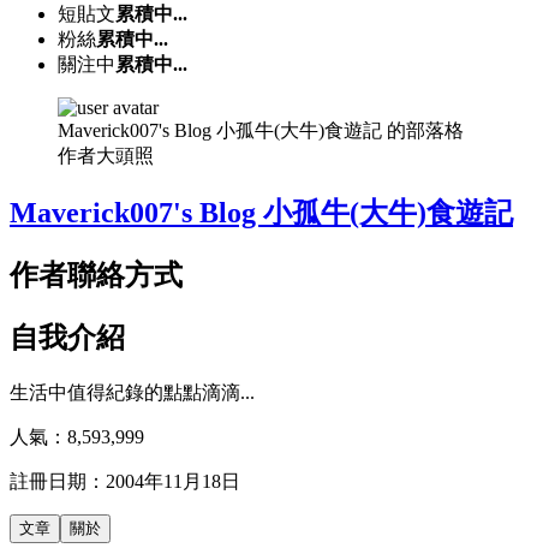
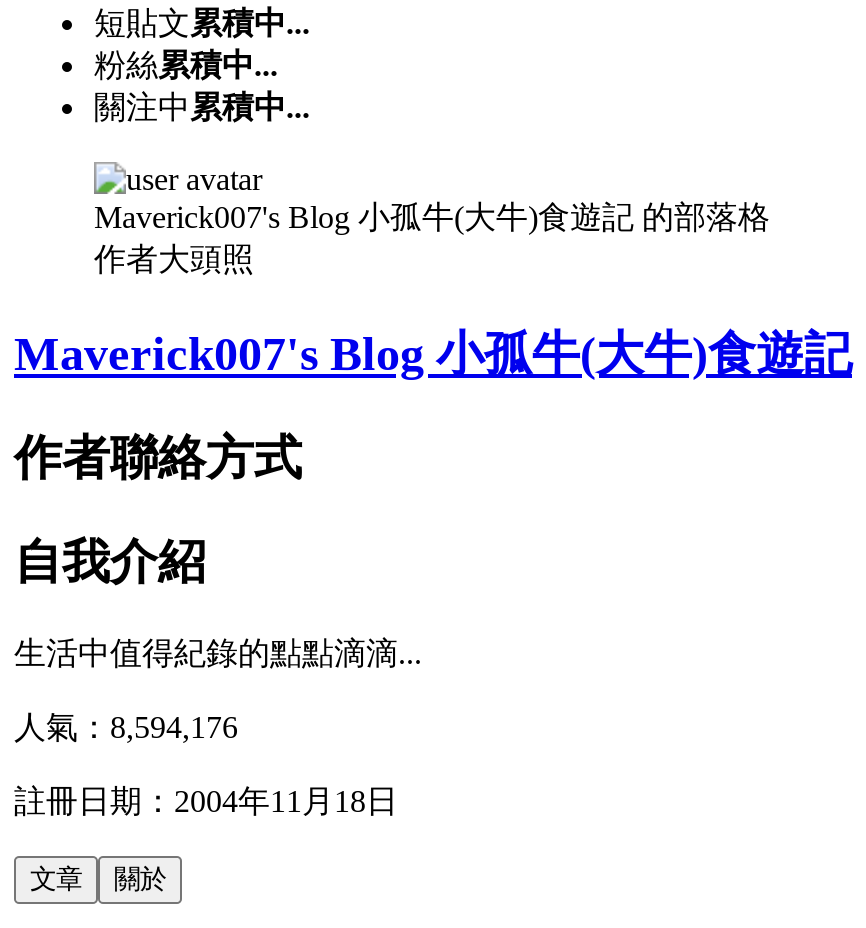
[10,427,144,447] 人氣：8,593,999 -> [14,710,238,744] 人氣：8,594,176

